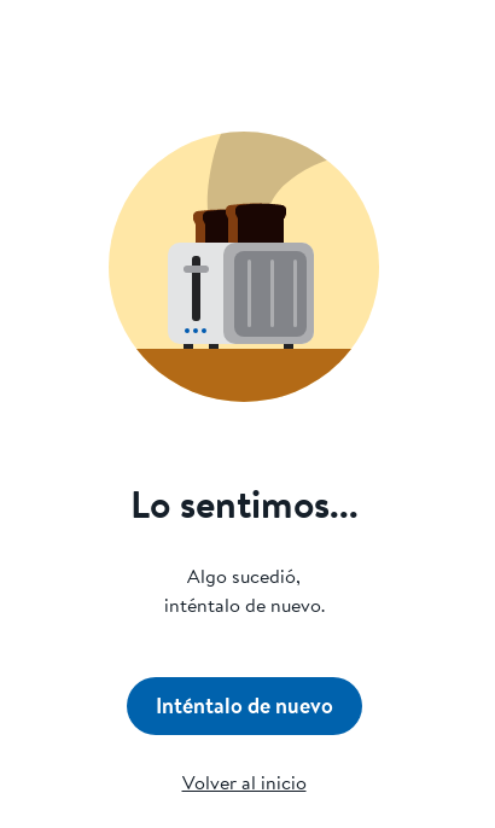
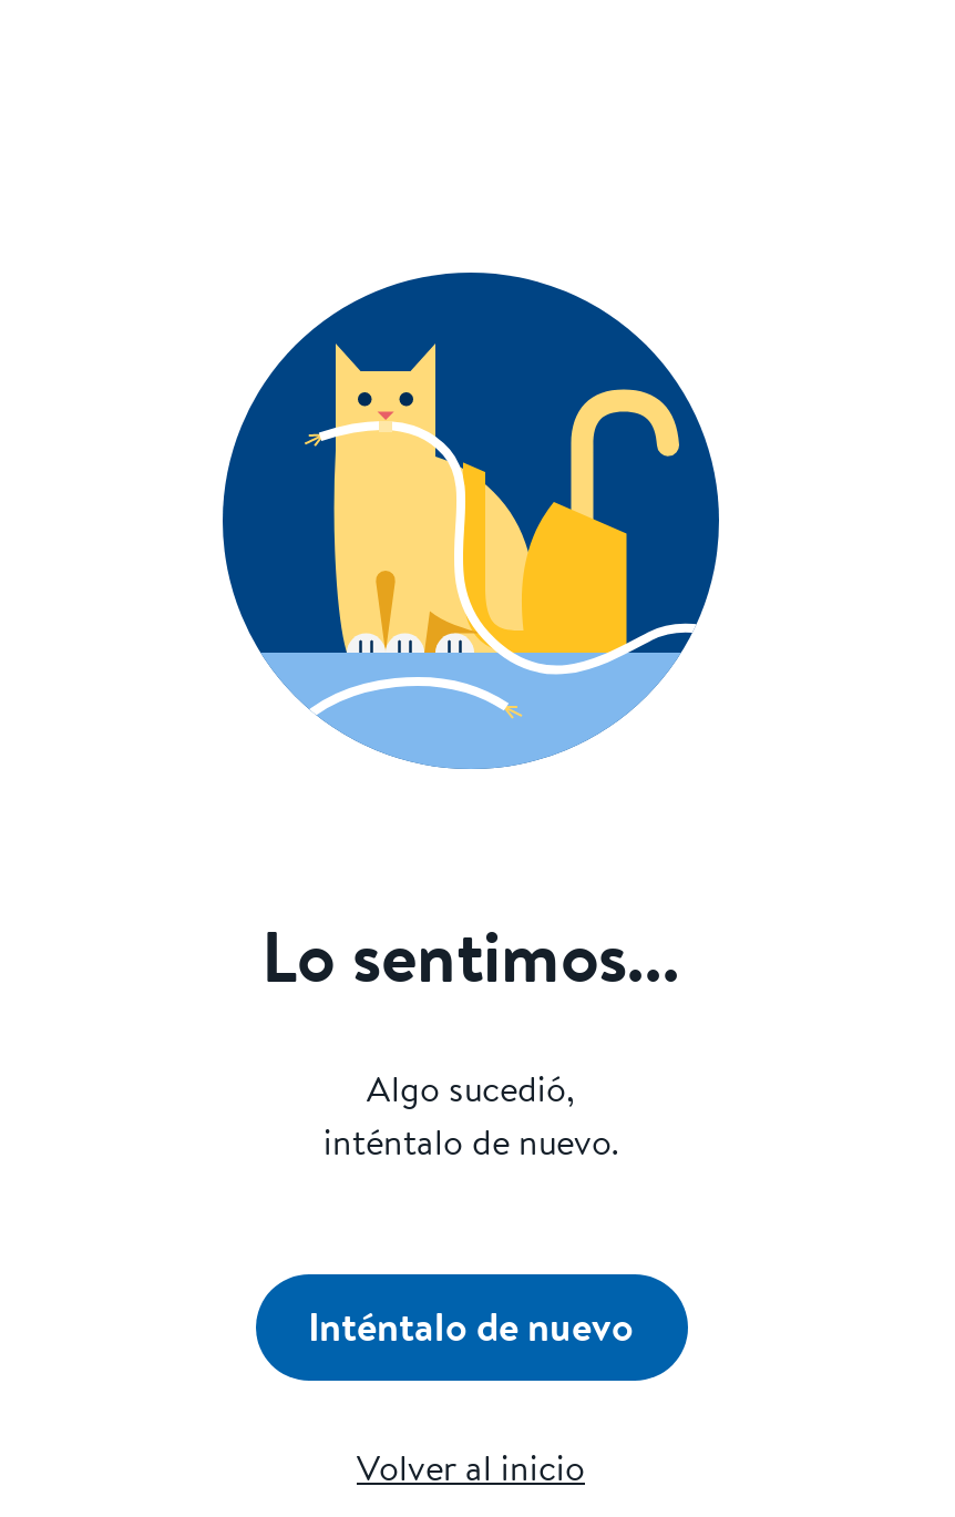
[109,132,379,403] [image] -> [220,270,721,771] [image]

